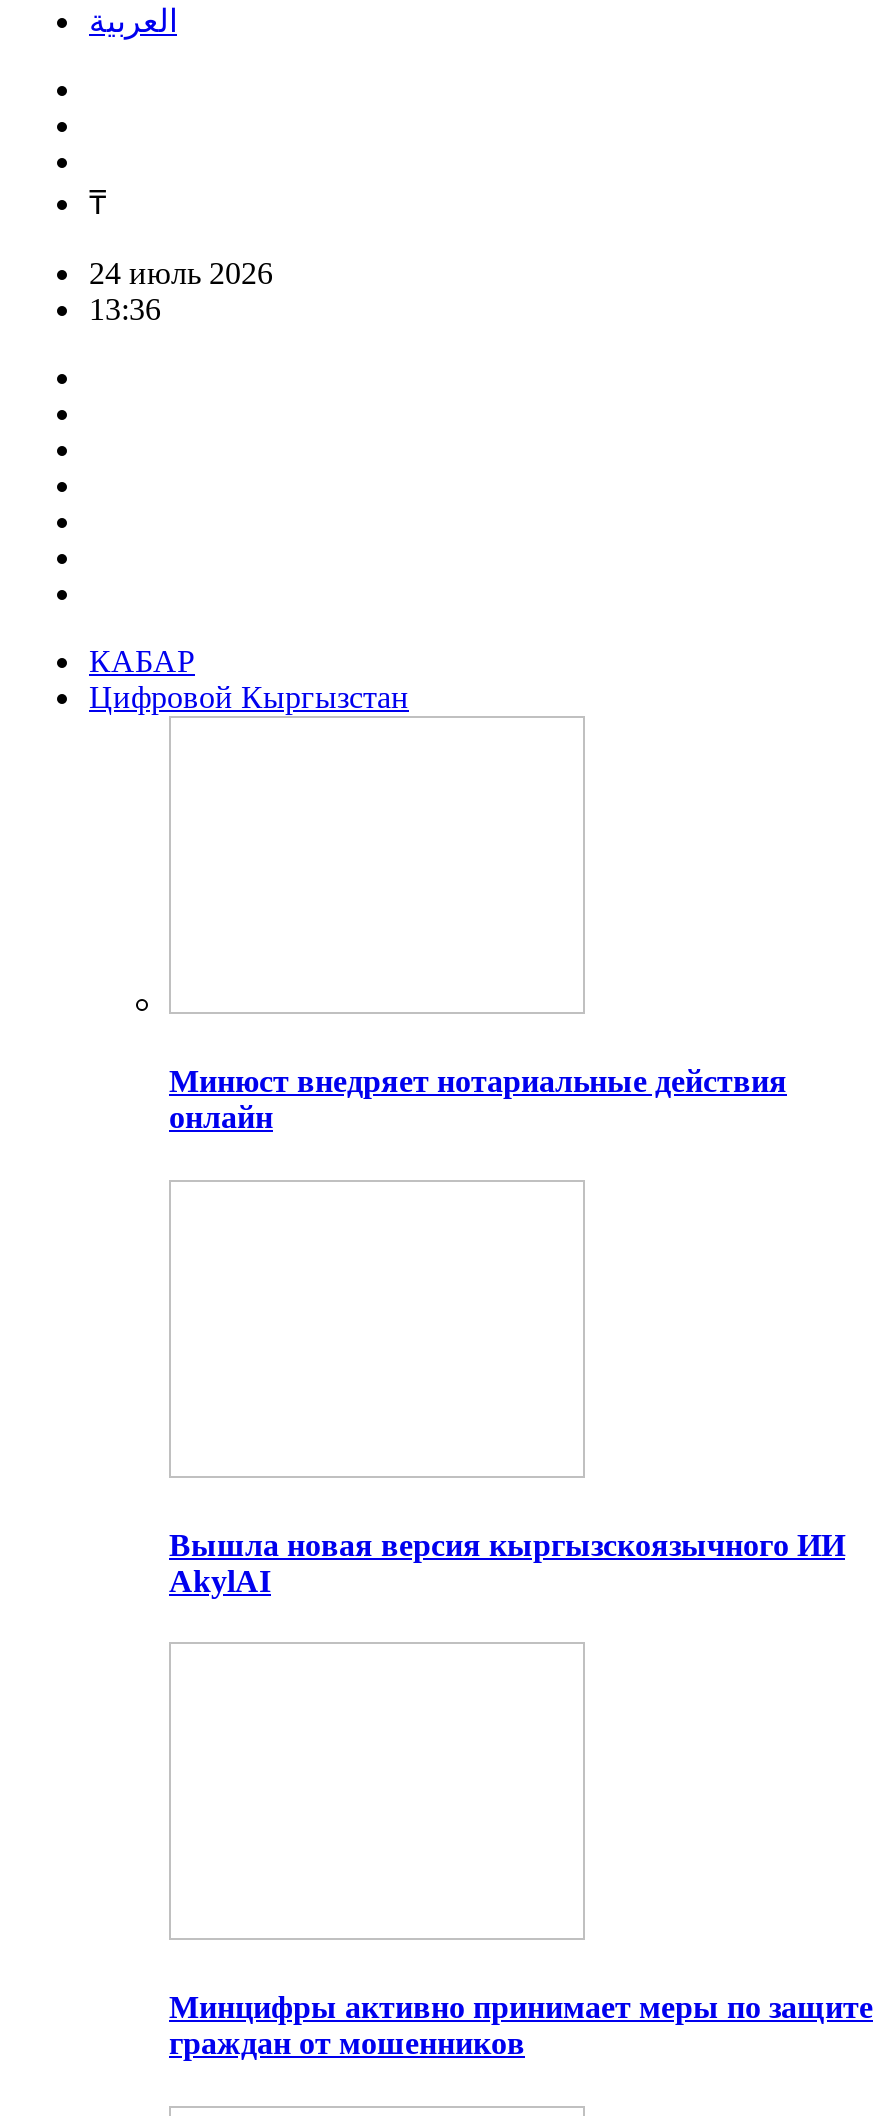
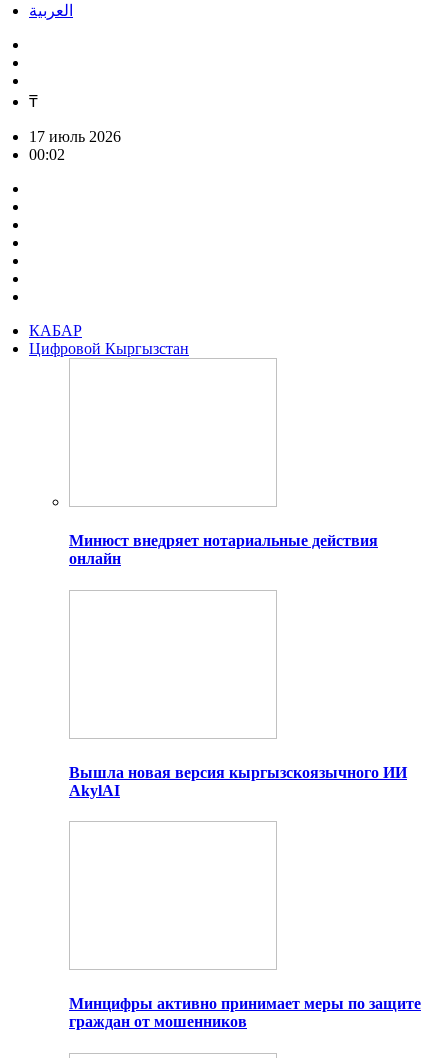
[89,256,273,290] 24 июль 2026 -> [29,128,121,145] 17 июль 2026
[89,292,161,326] 13:36 -> [29,146,65,163] 00:02

